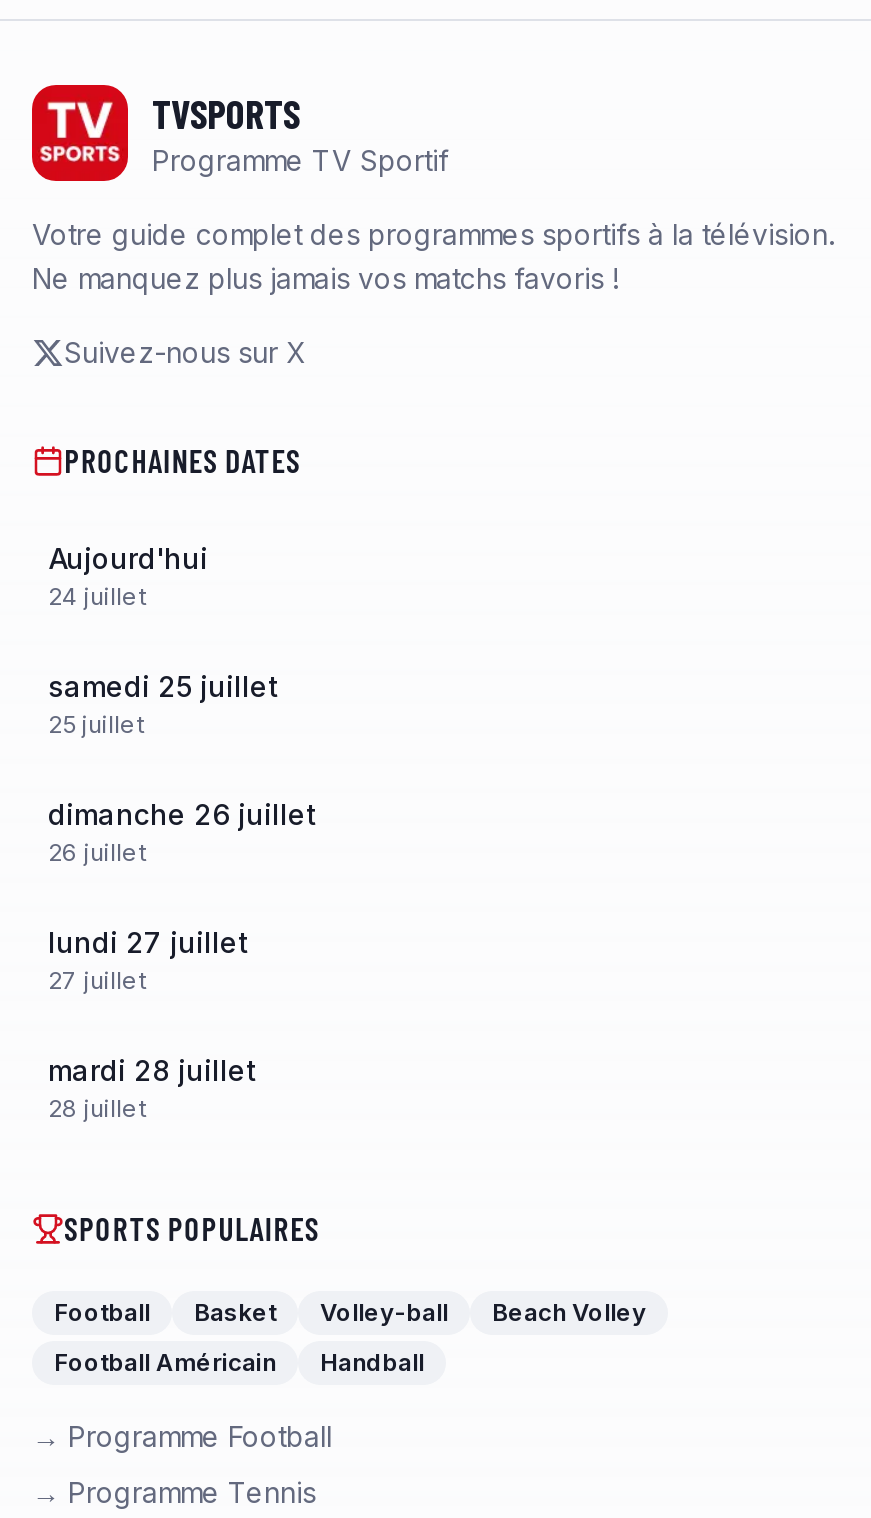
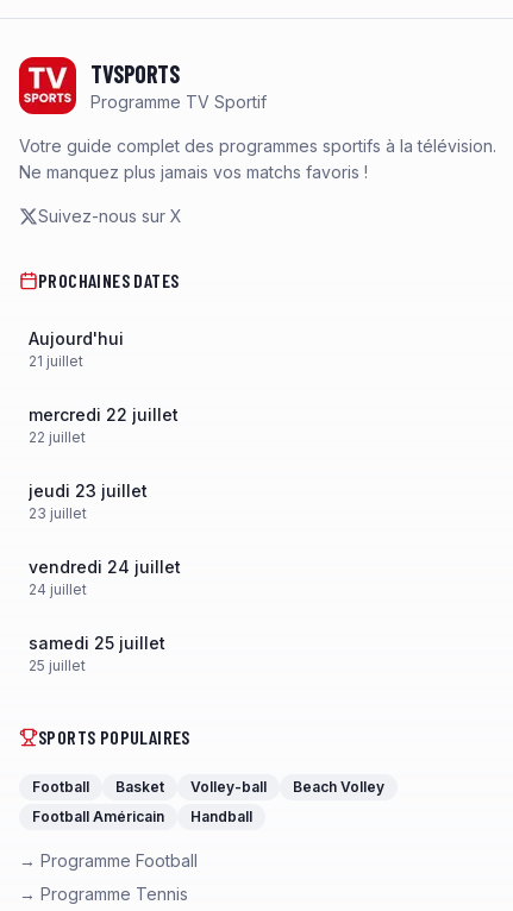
none -> [29,352,181,577] 21 juillet | mercredi 22 juillet | 22 juillet | jeudi 23 juillet | 23 juillet | vendredi 24 juillet
moved [48,581,278,739] -> [29,580,165,674]: 24 juillet | samedi 25 juillet | 25 juillet
[48,797,316,1123] dimanche 26 juillet | 26 juillet | lundi 27 juillet | 27 juillet | mardi 28 juillet | 28 juillet -> none

